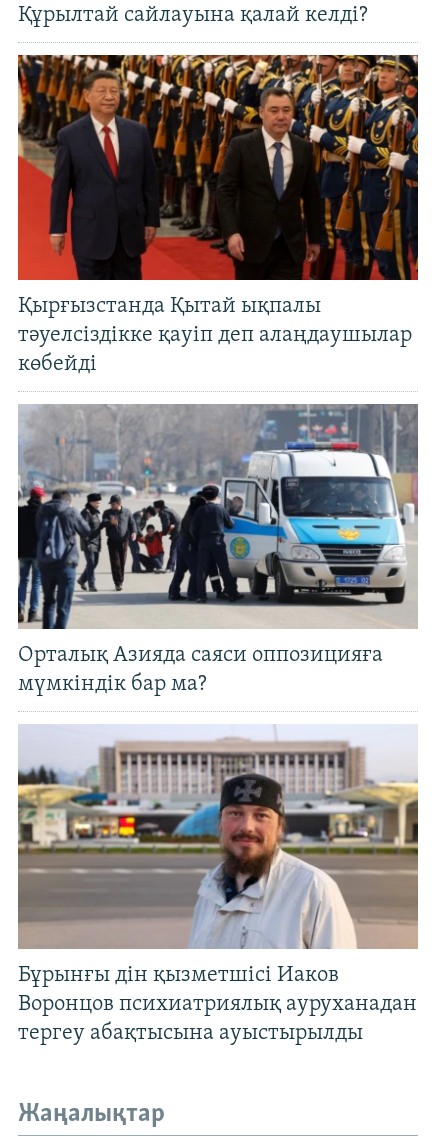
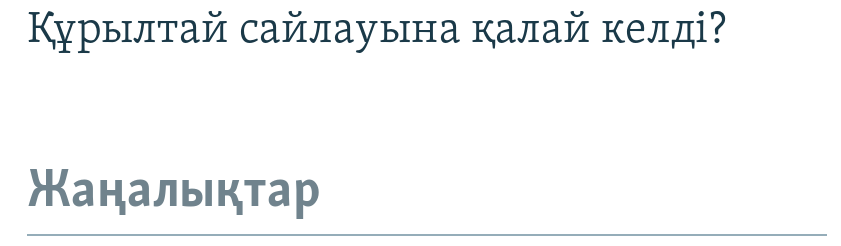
[17,54,419,376] [image] | Қырғызстанда Қытай ықпалы | тәуелсіздікке қауіп деп алаңдаушылар | көбейді -> none
[17,403,419,696] [image] | Орталық Азияда саяси оппозицияға | мүмкіндік бар ма? -> none
[17,725,419,1045] [image] | Бұрынғы дін қызметшісі Иаков | Воронцов психиатриялық ауруханадан | тергеу абақтысына ауыстырылды -> none

